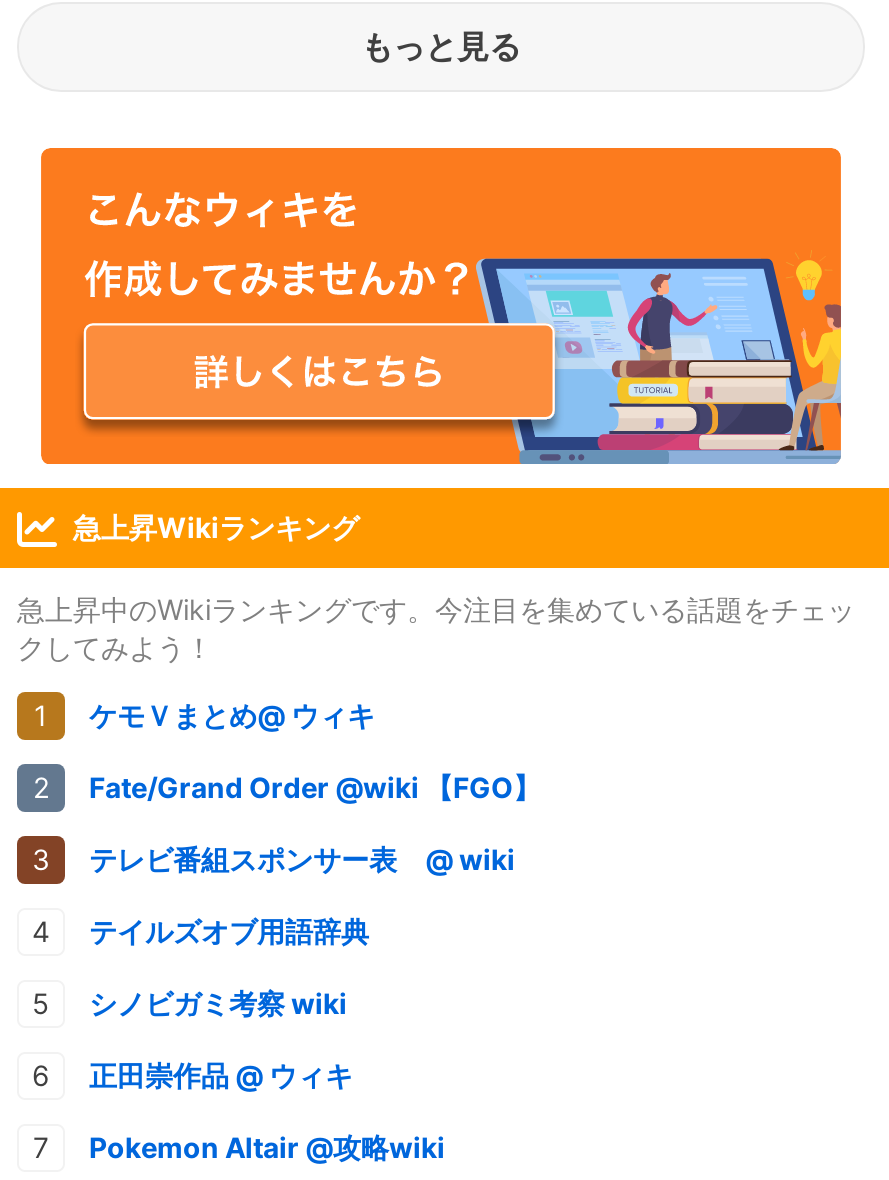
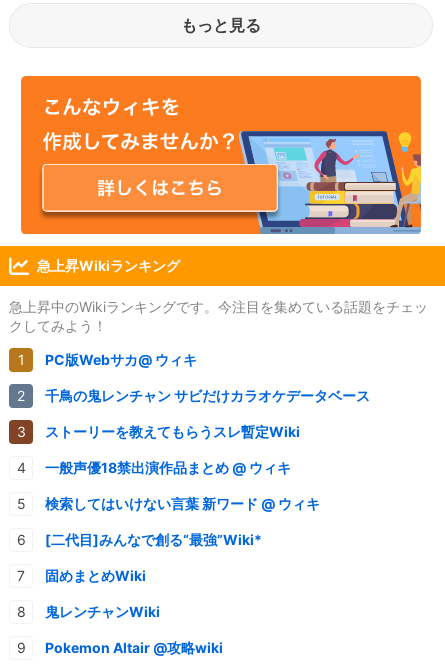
[89,697,541,1091] ケモＶまとめ@ ウィキ | Fate/Grand Order @wiki 【FGO】 | テレビ番組スポンサー表 @ wiki | テイルズオブ用語辞典 | シノビガミ考察 wiki | 正田崇作品 @ ウィキ -> [45,351,370,620] PC版Webサカ@ ウィキ | 千鳥の鬼レンチャン サビだけカラオケデータベース | ストーリーを教えてもらうスレ暫定Wiki | 一般声優18禁出演作品まとめ @ ウィキ | 検索してはいけない言葉 新ワード @ ウィキ | [二代目]みんなで創る“最強”Wiki* | 固めまとめWiki | 鬼レンチャンWiki

